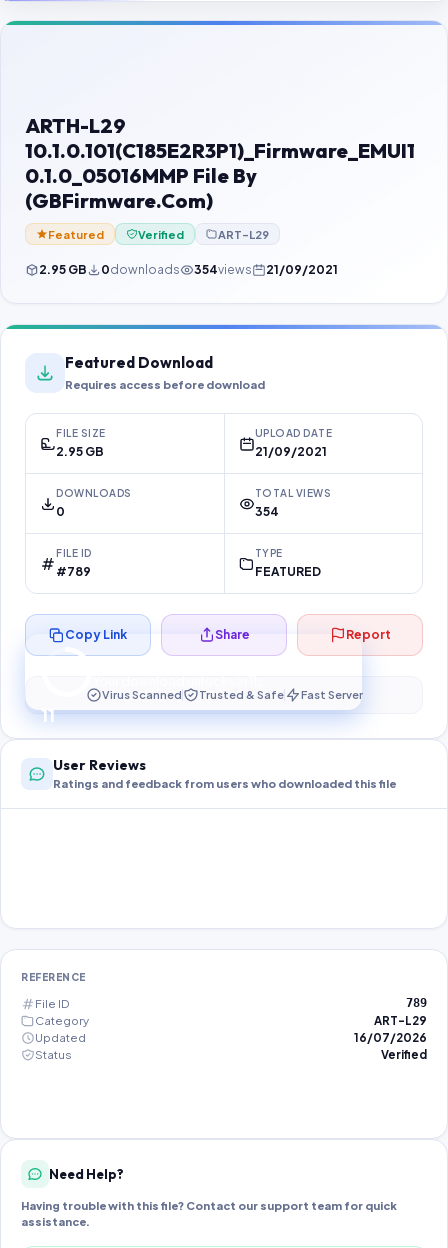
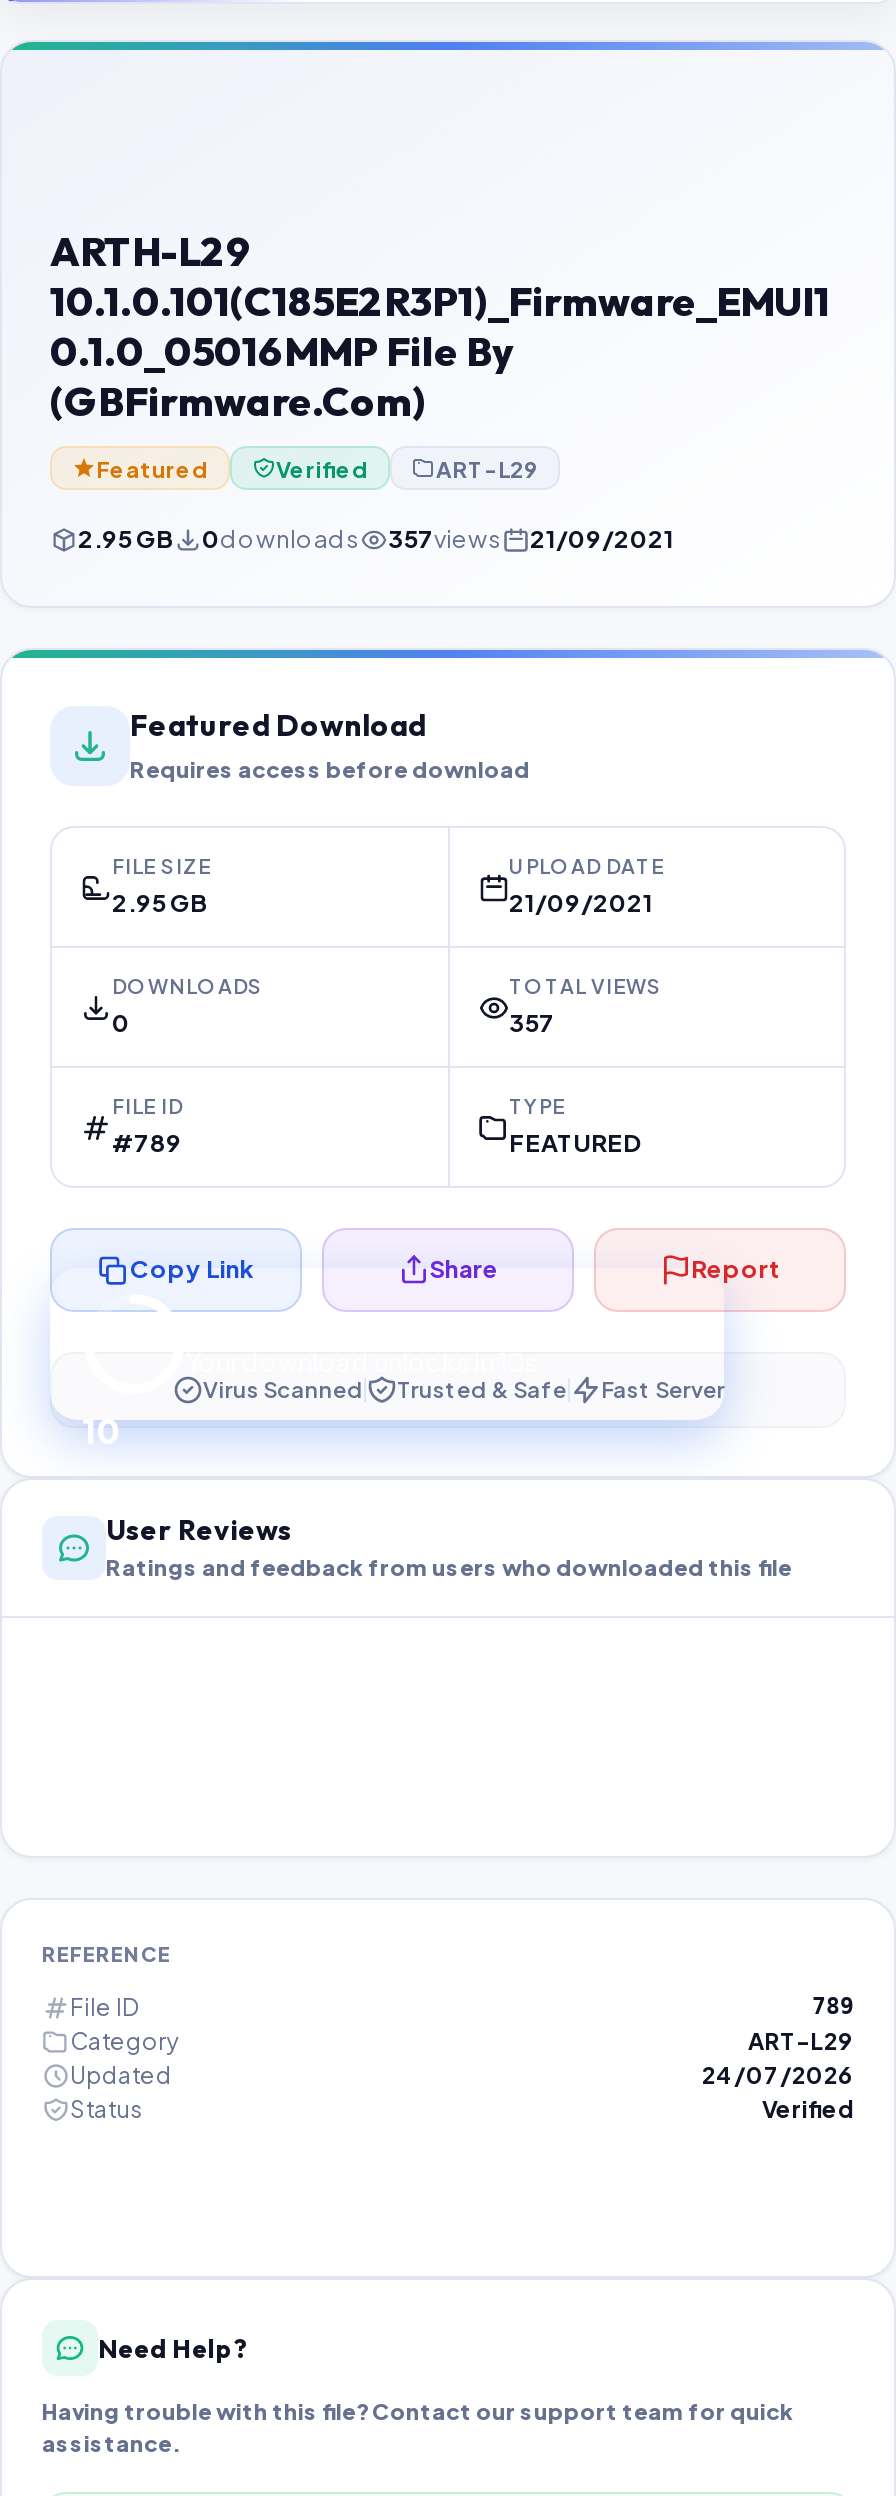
[194,262,252,277] 354views -> [388,524,502,554] 357views
[254,504,278,519] 354 -> [509,1008,555,1038] 357
[354,1030,427,1045] 16/07/2026 -> [702,2060,854,2090] 24/07/2026

